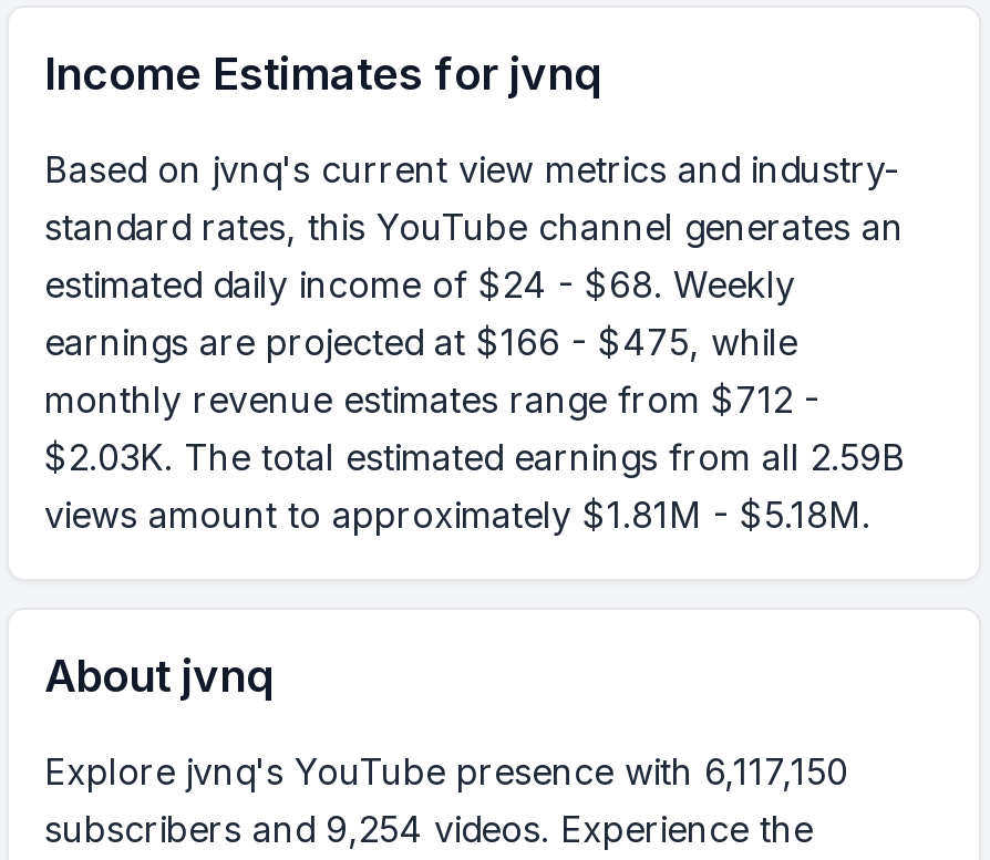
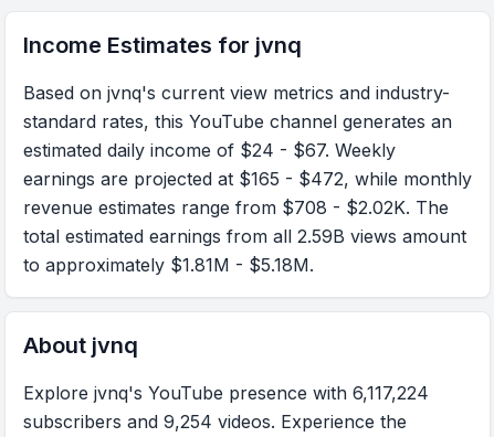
[44,263,906,537] estimated daily income of $24 - $68. Weekly | earnings are projected at $166 - $475, while | monthly revenue estimates range from $712 - | $2.03K. The total estimated earnings from all 2.59B | views amount to approximately $1.81M - $5.18M. -> [23,139,472,276] estimated daily income of $24 - $67. Weekly | earnings are projected at $165 - $472, while monthly | revenue estimates range from $708 - $2.02K. The | total estimated earnings from all 2.59B views amount | to approximately $1.81M - $5.18M.
[44,750,848,794] Explore jvnq's YouTube presence with 6,117,150 -> [23,382,429,404] Explore jvnq's YouTube presence with 6,117,224

